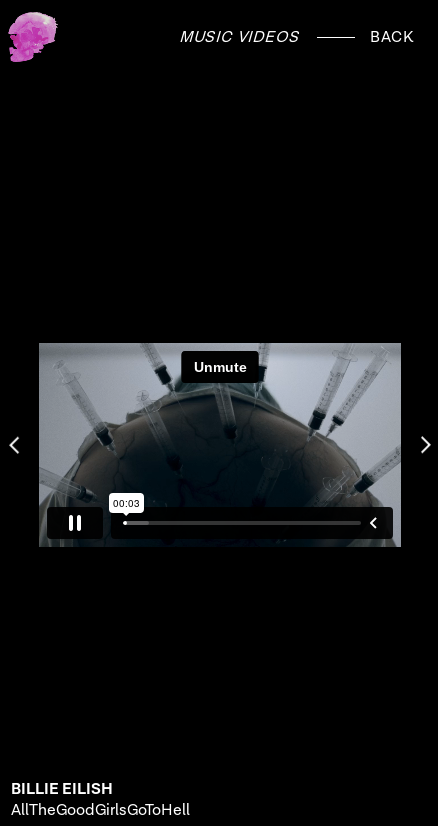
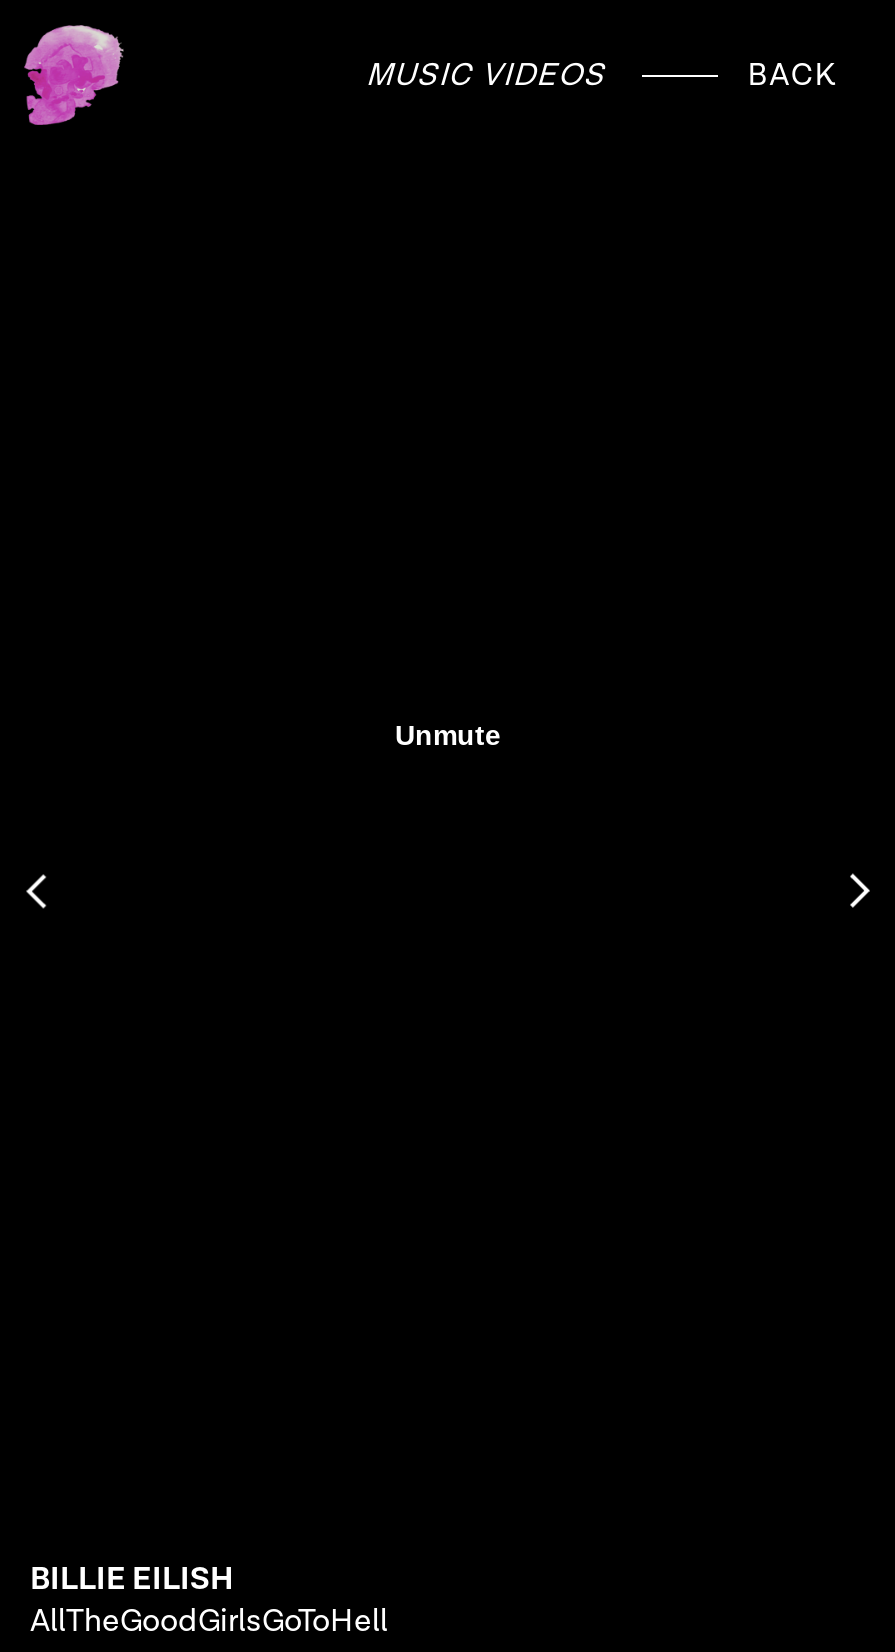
[38,342,402,548] [image] -> none

